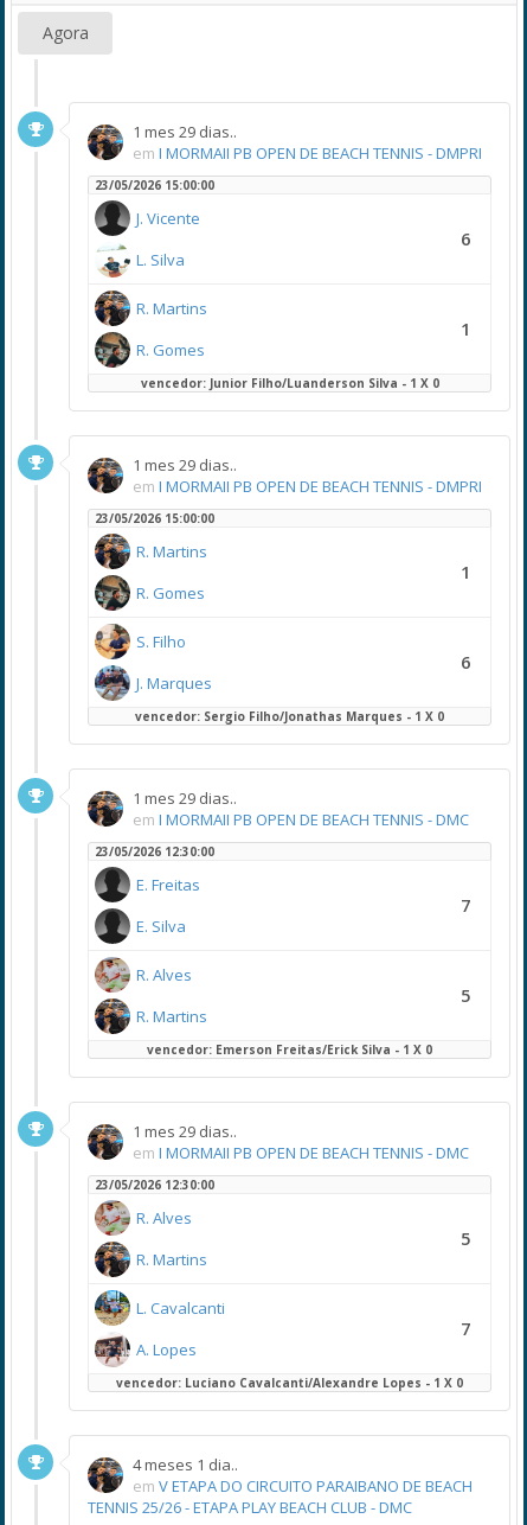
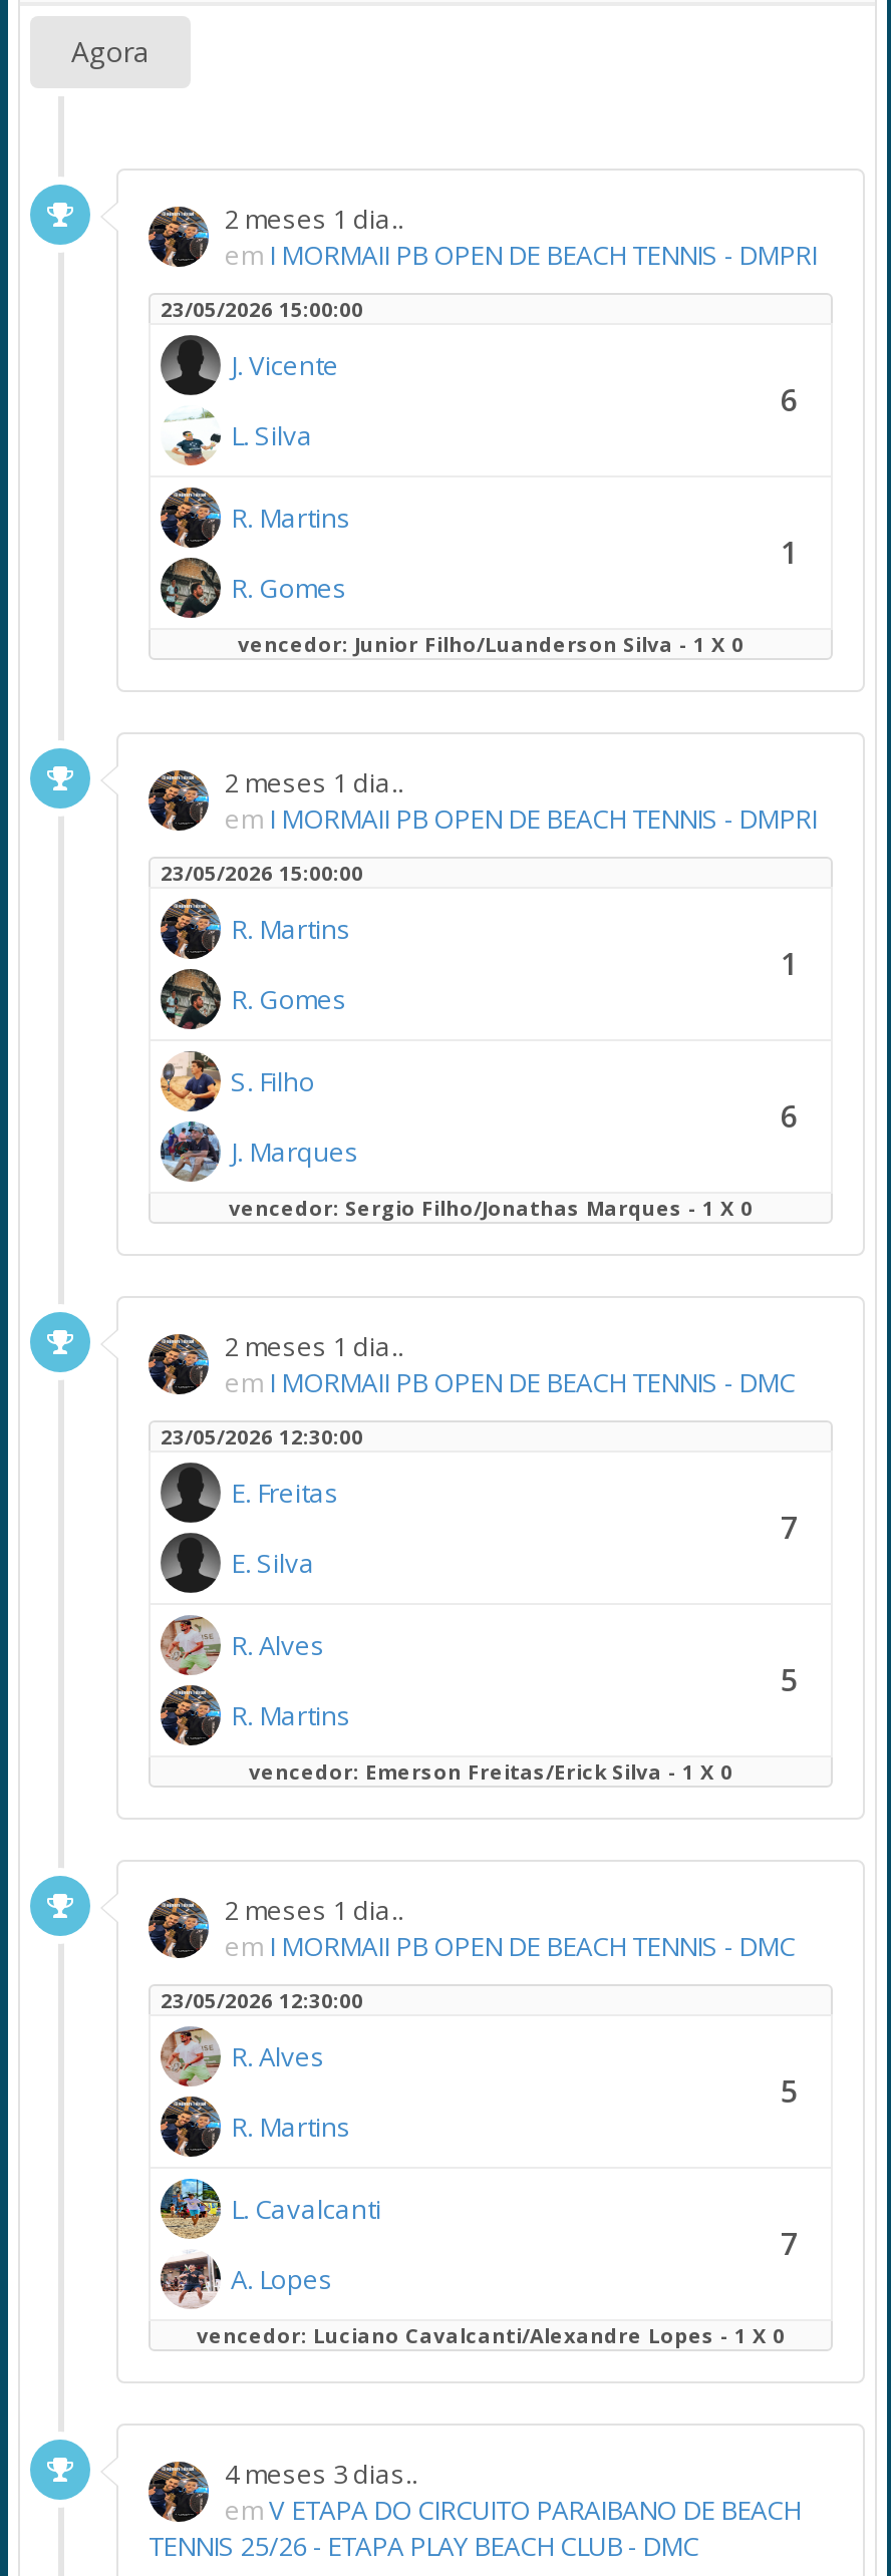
[133,121,237,142] 1 mes 29 dias.. -> [225,200,403,236] 2 meses 1 dia..
[133,454,237,475] 1 mes 29 dias.. -> [225,764,403,800] 2 meses 1 dia..
[133,787,237,808] 1 mes 29 dias.. -> [225,1328,403,1364] 2 meses 1 dia..
[133,1120,237,1142] 1 mes 29 dias.. -> [225,1891,403,1927] 2 meses 1 dia..
[133,1453,238,1475] 4 meses 1 dia.. -> [225,2455,417,2491] 4 meses 3 dias..

